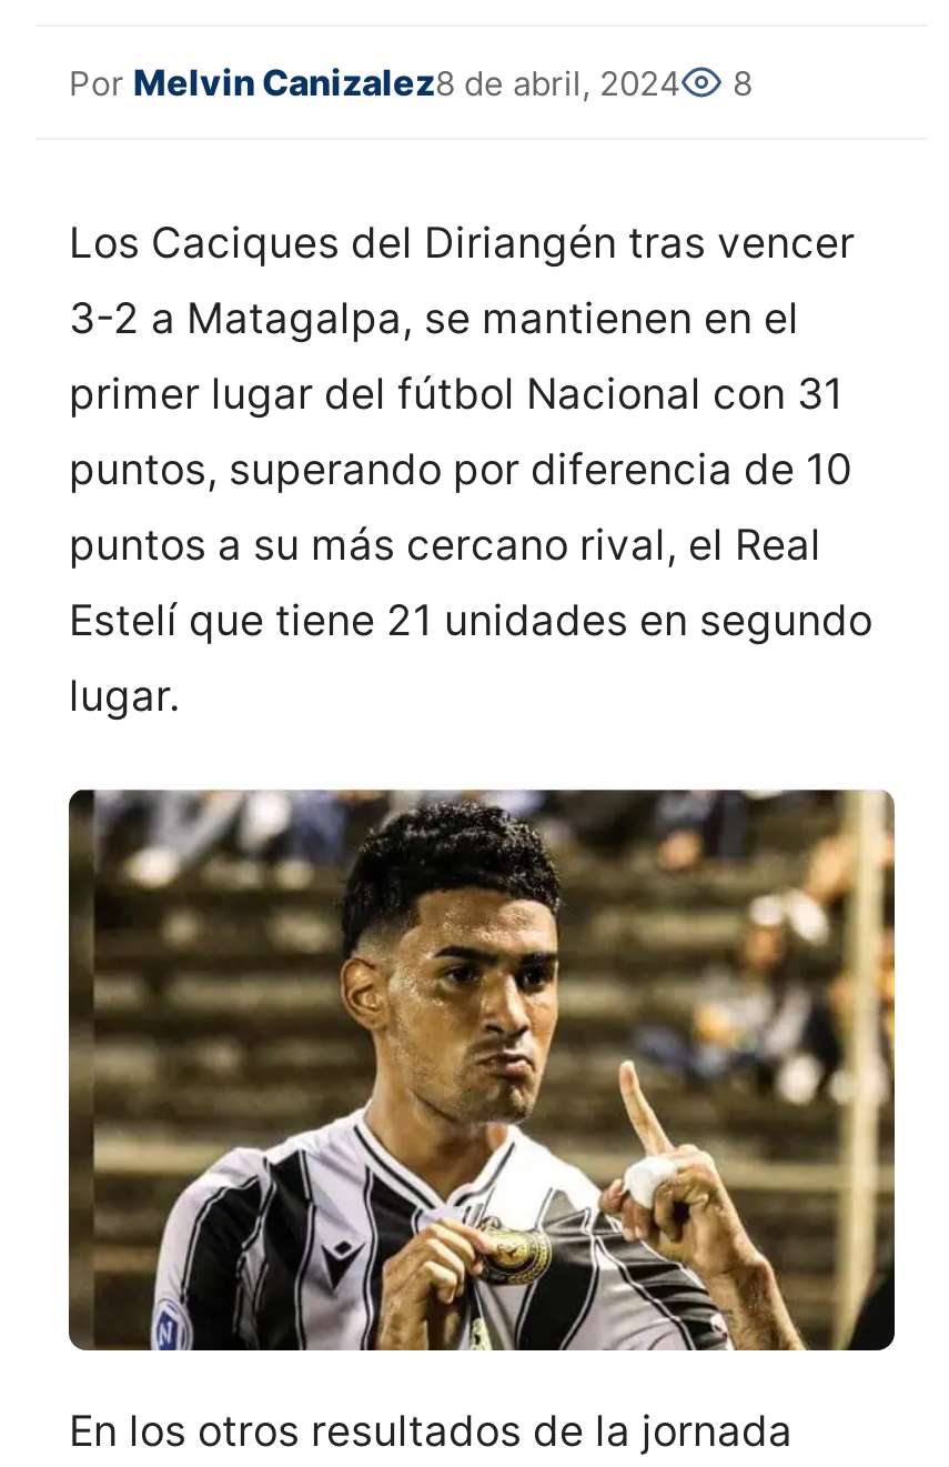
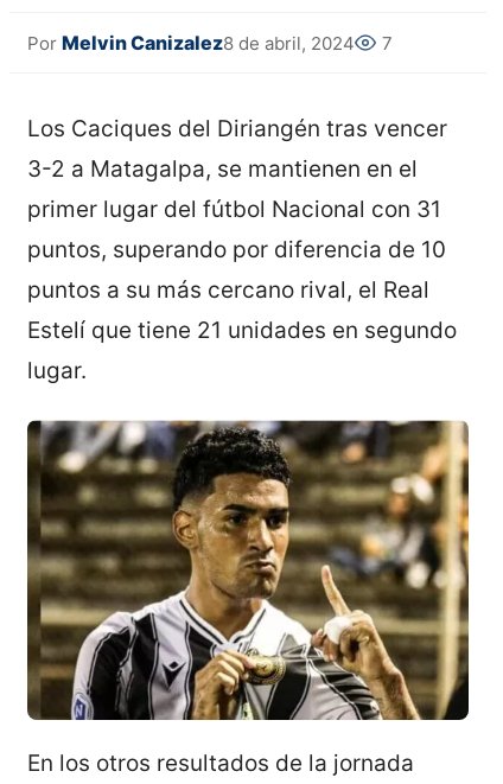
[69,60,753,105] Por Melvin Canizalez8 de abril, 2024 8 -> [27,31,393,55] Por Melvin Canizalez8 de abril, 2024 7

